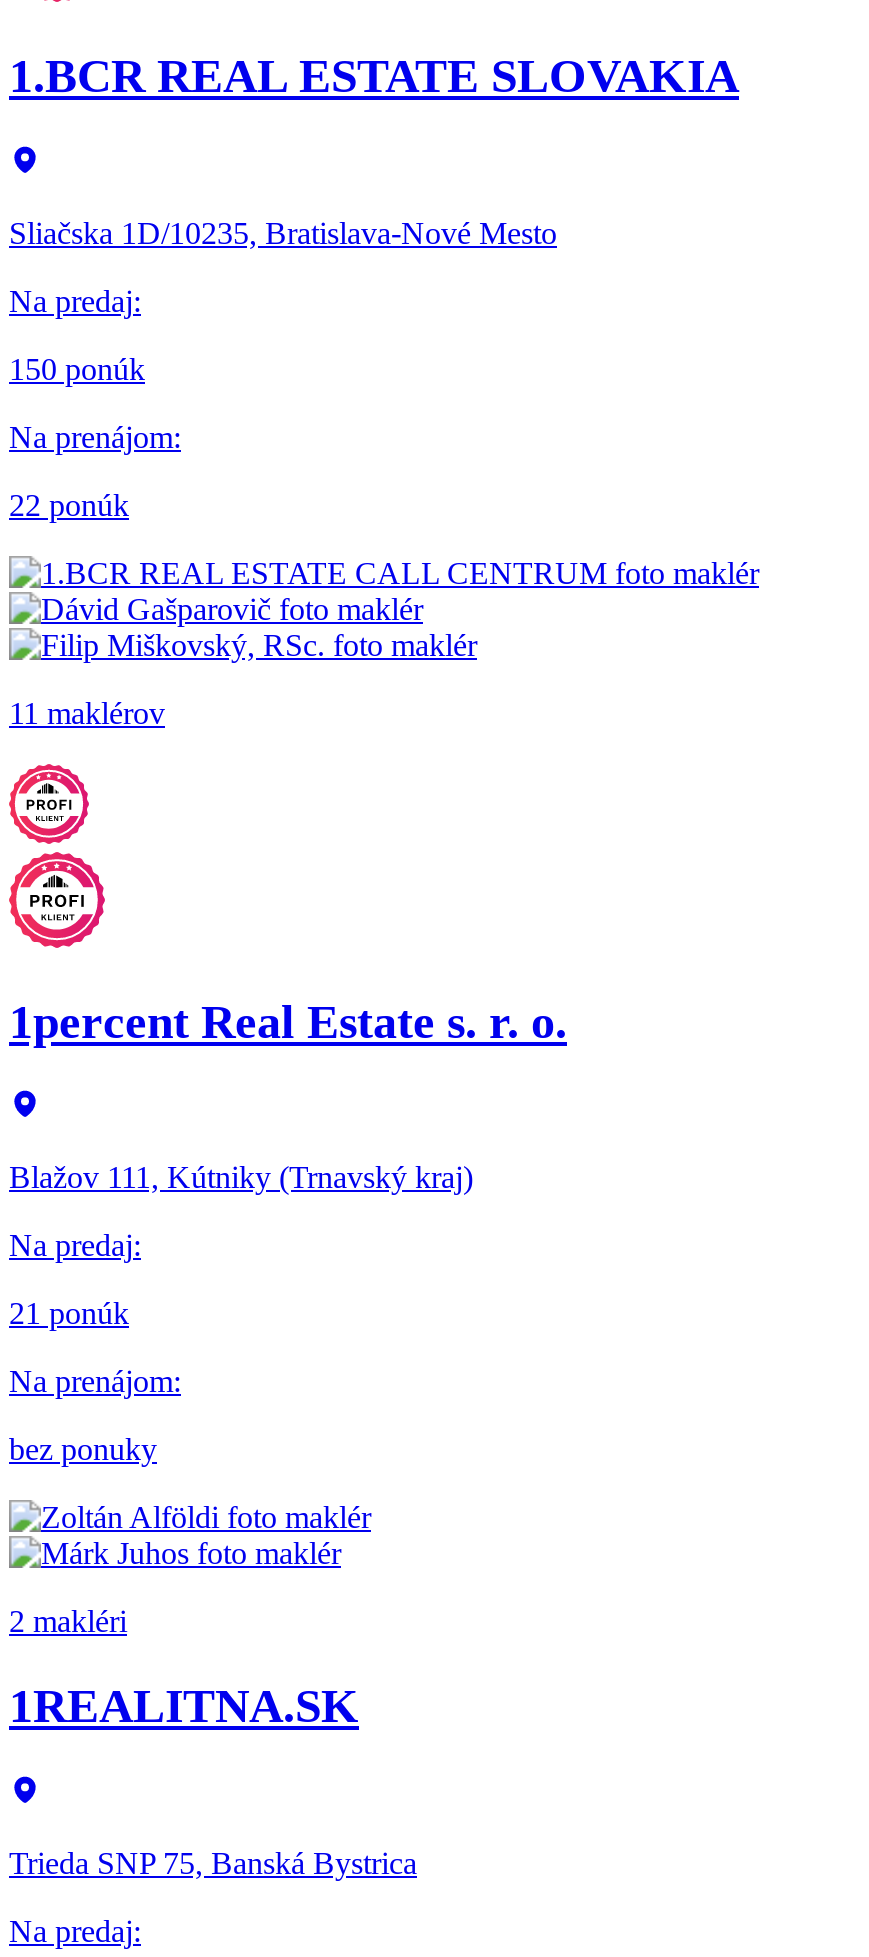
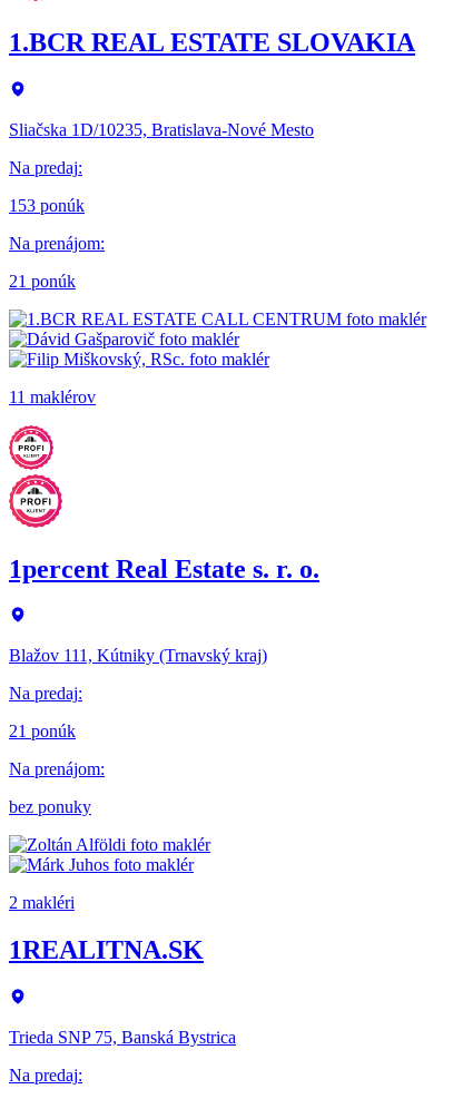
[9,351,145,385] 150 ponúk -> [9,196,85,214] 153 ponúk
[9,487,129,521] 22 ponúk -> [9,271,76,290] 21 ponúk

